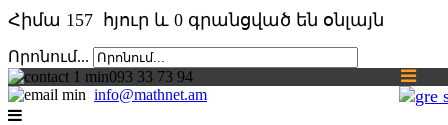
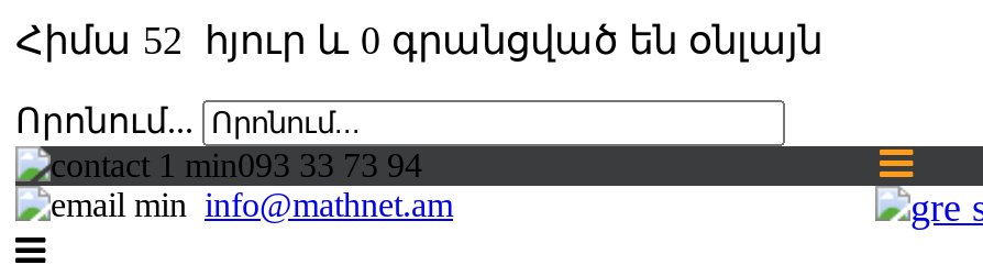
[8,10,384,30] Հիմա 157 հյուր և 0 գրանցված են օնլայն -> [15,19,822,63] Հիմա 52 հյուր և 0 գրանցված են օնլայն

